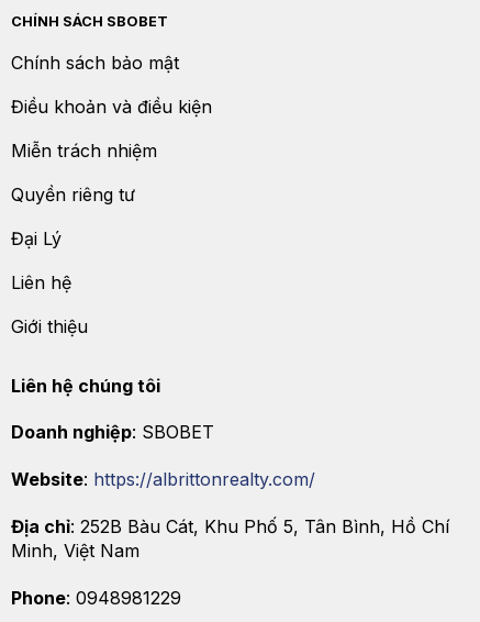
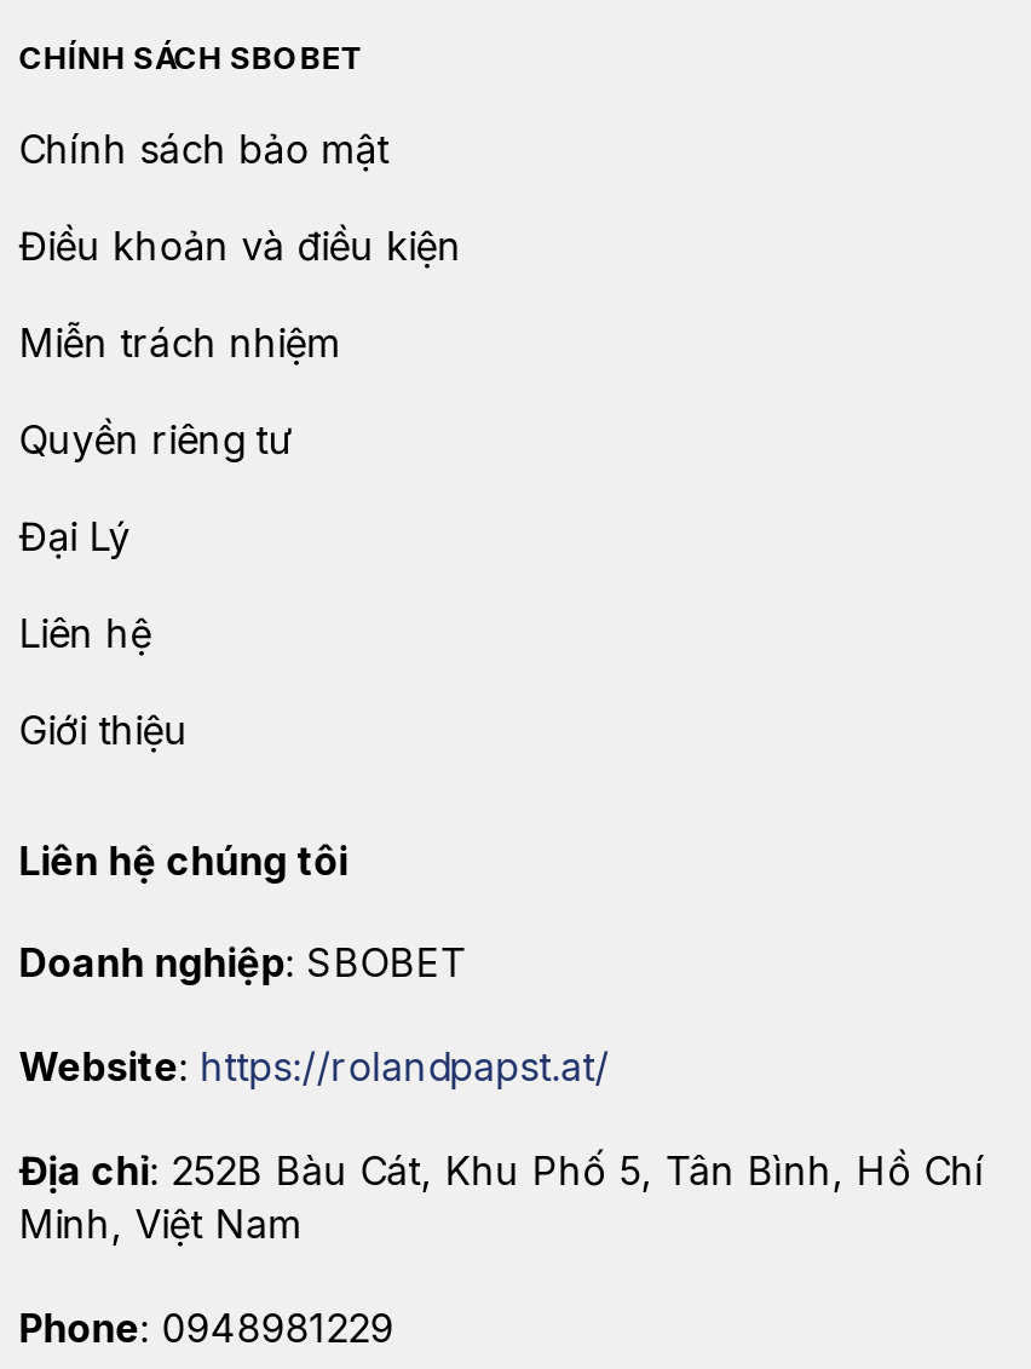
[11,468,315,490] Website: https://albrittonrealty.com/ -> [19,1043,609,1091] Website: https://rolandpapst.at/

